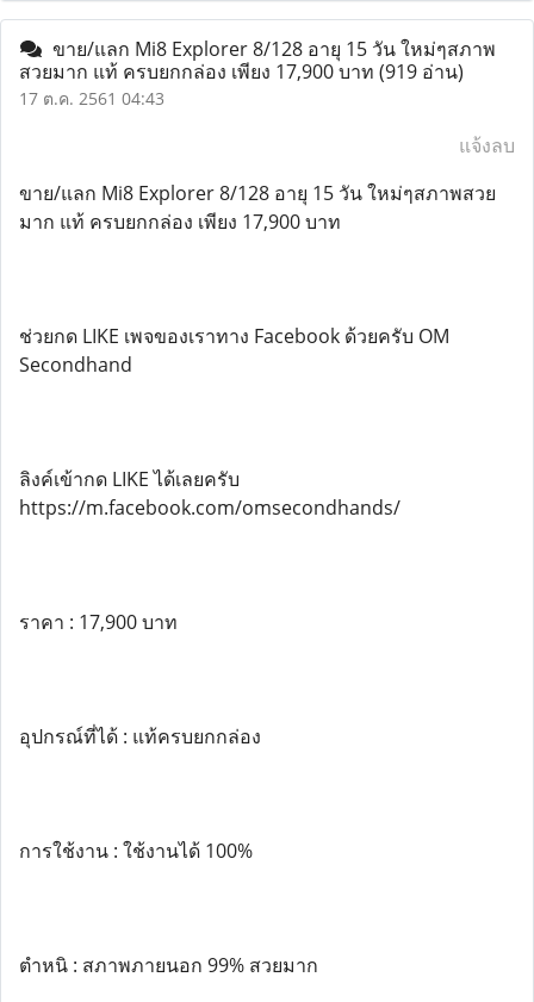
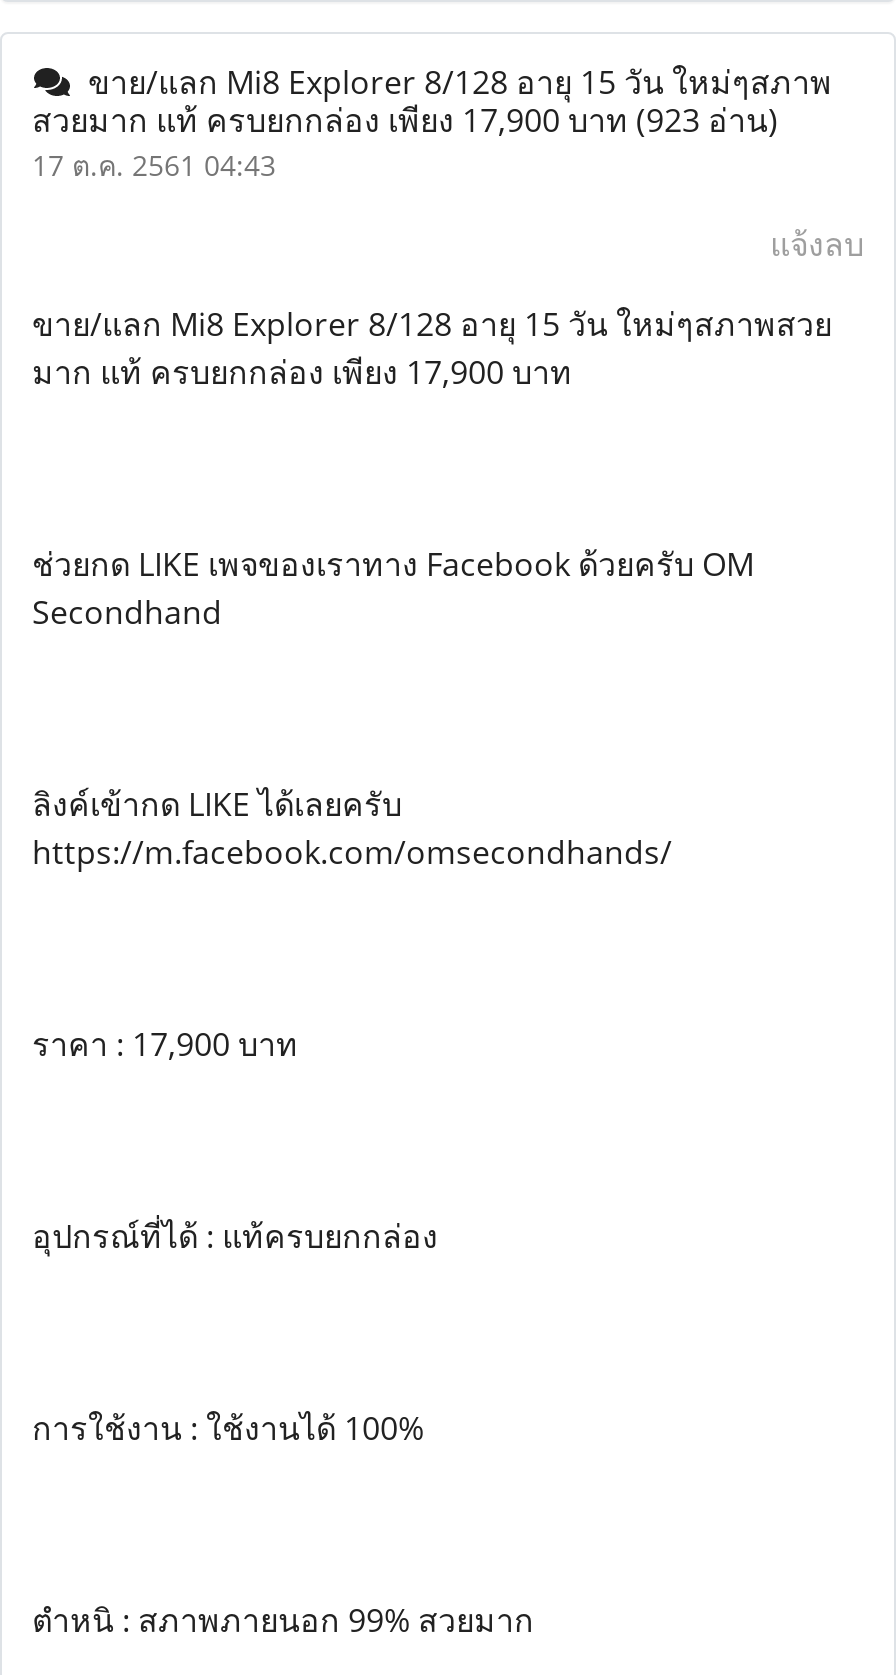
[19,58,464,85] สวยมาก แท้ ครบยกกล่อง เพียง 17,900 บาท(919 อ่าน) -> [32,98,778,142] สวยมาก แท้ ครบยกกล่อง เพียง 17,900 บาท(923 อ่าน)

